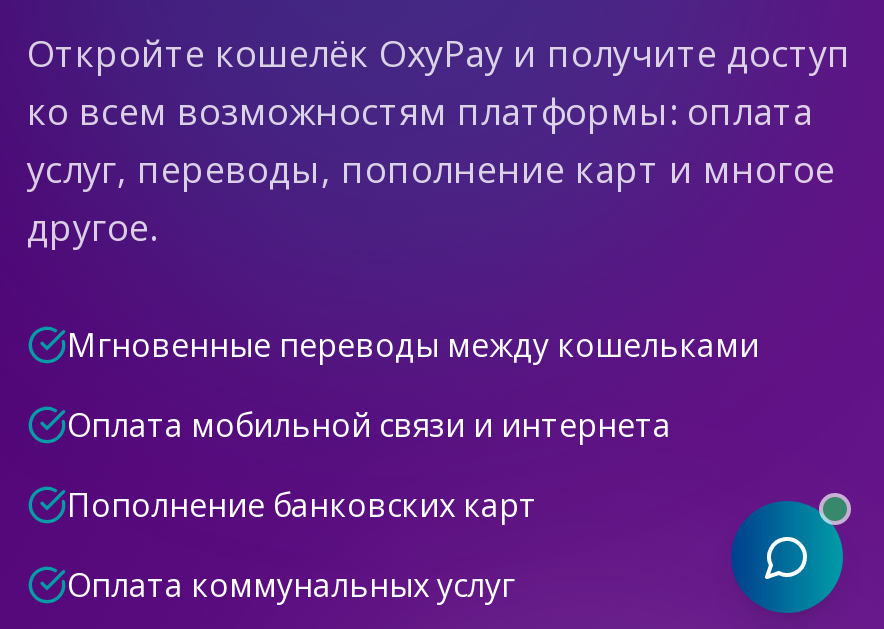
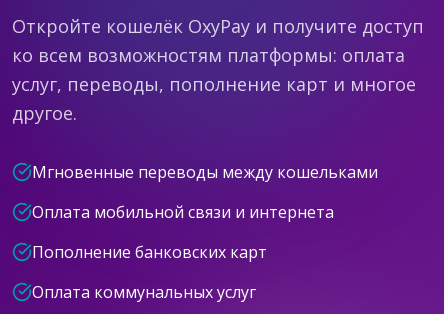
[729,491,853,615] [image] -> none

